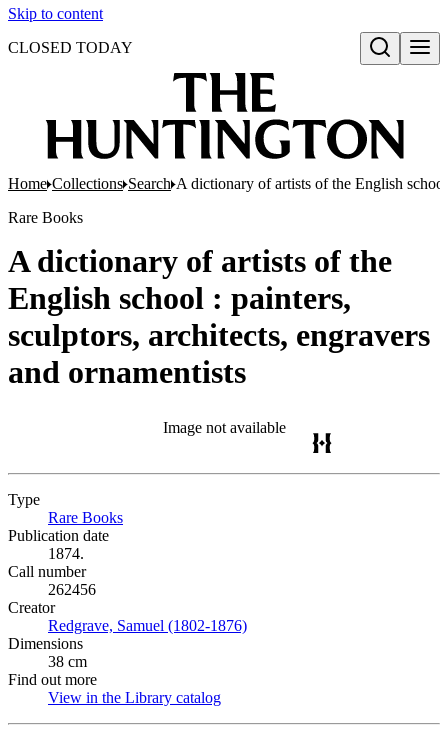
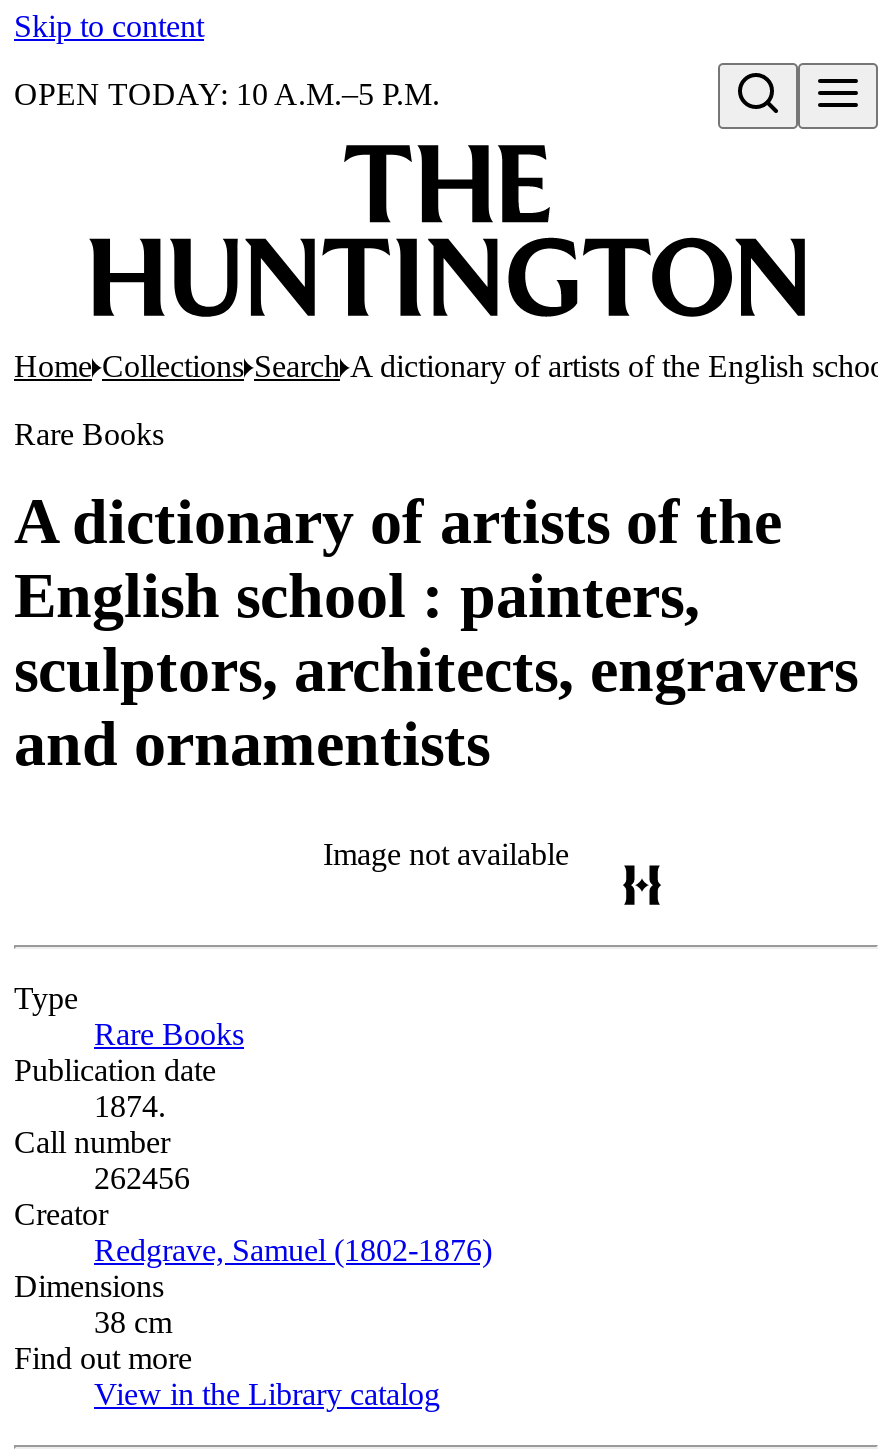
[8,39,133,56] CLOSED TODAY -> [14,77,440,111] OPEN TODAY: 10 A.M.–5 P.M.

